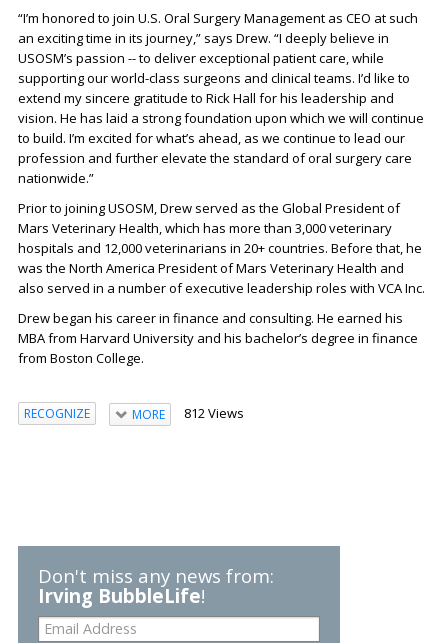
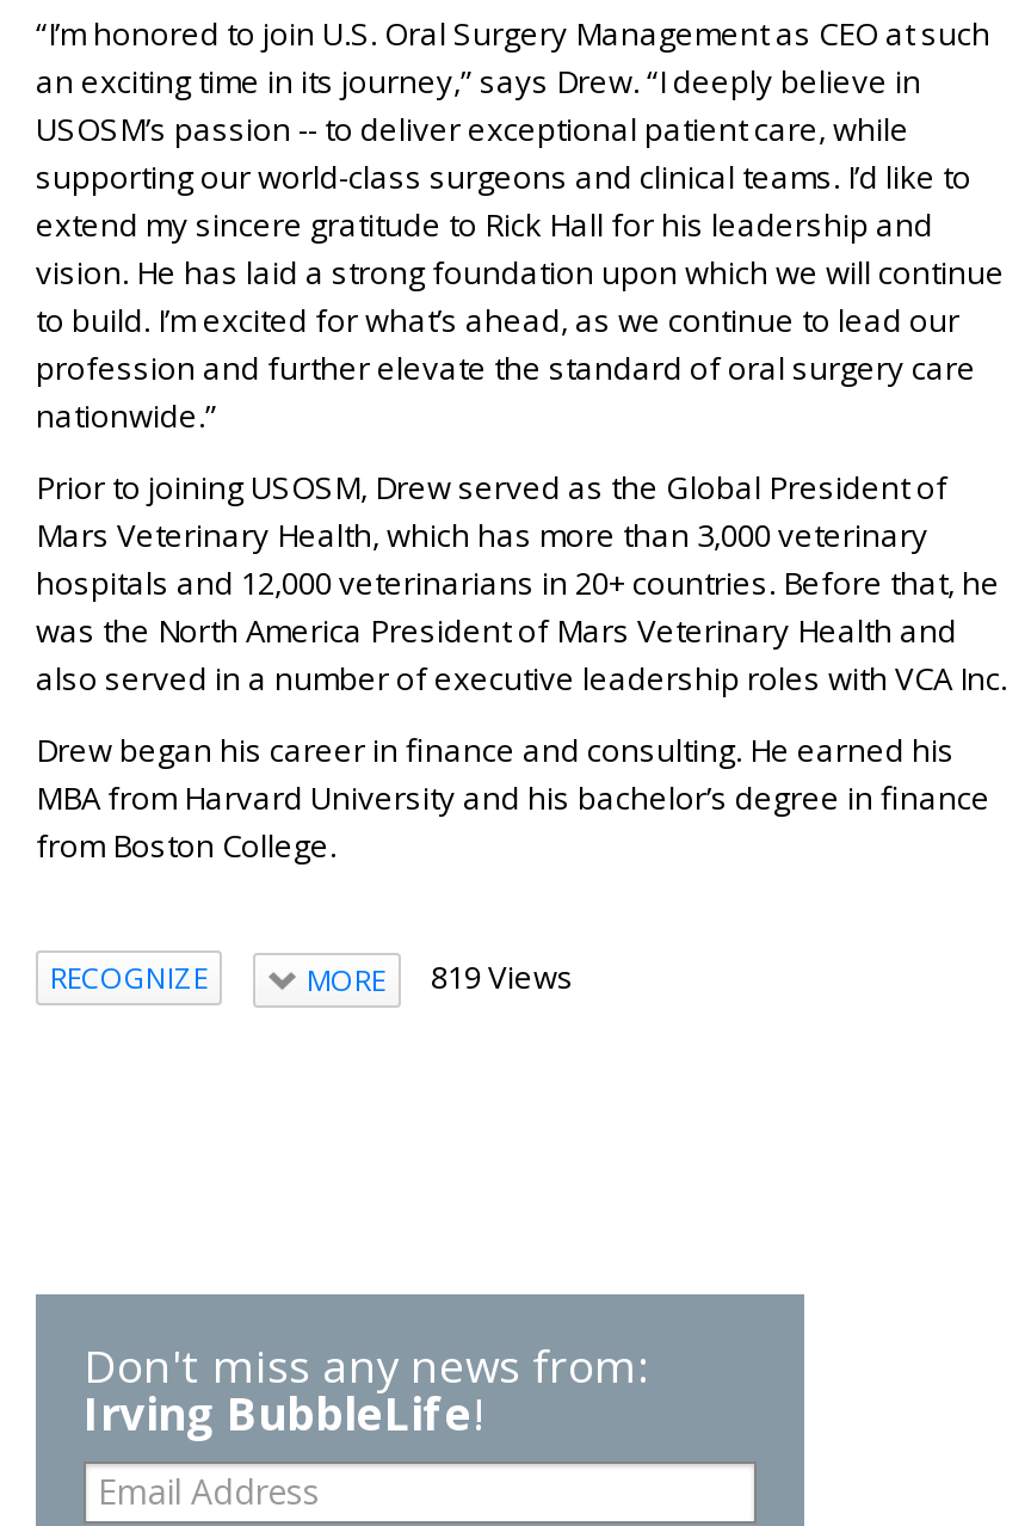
[131,404,243,423] MORE 812 Views -> [307,955,574,1000] MORE 819 Views

